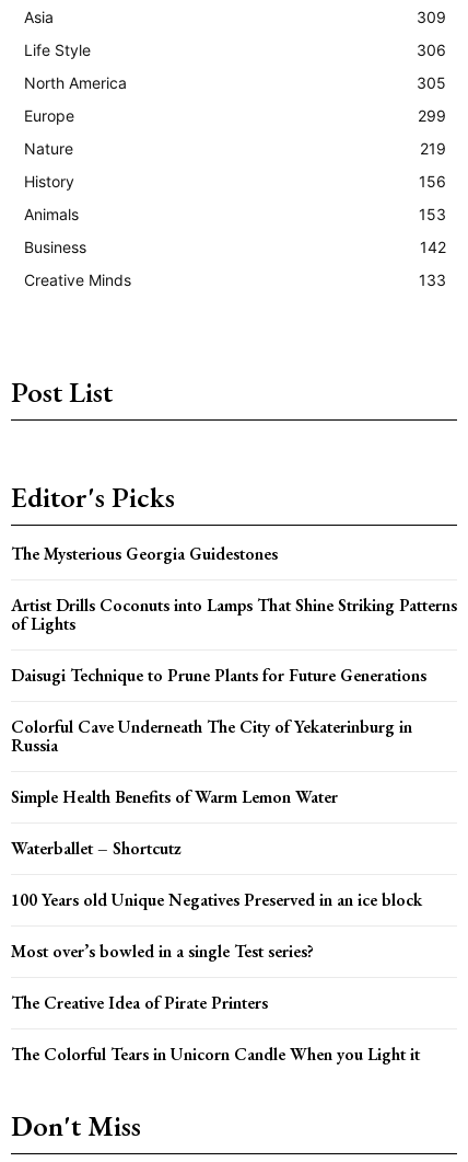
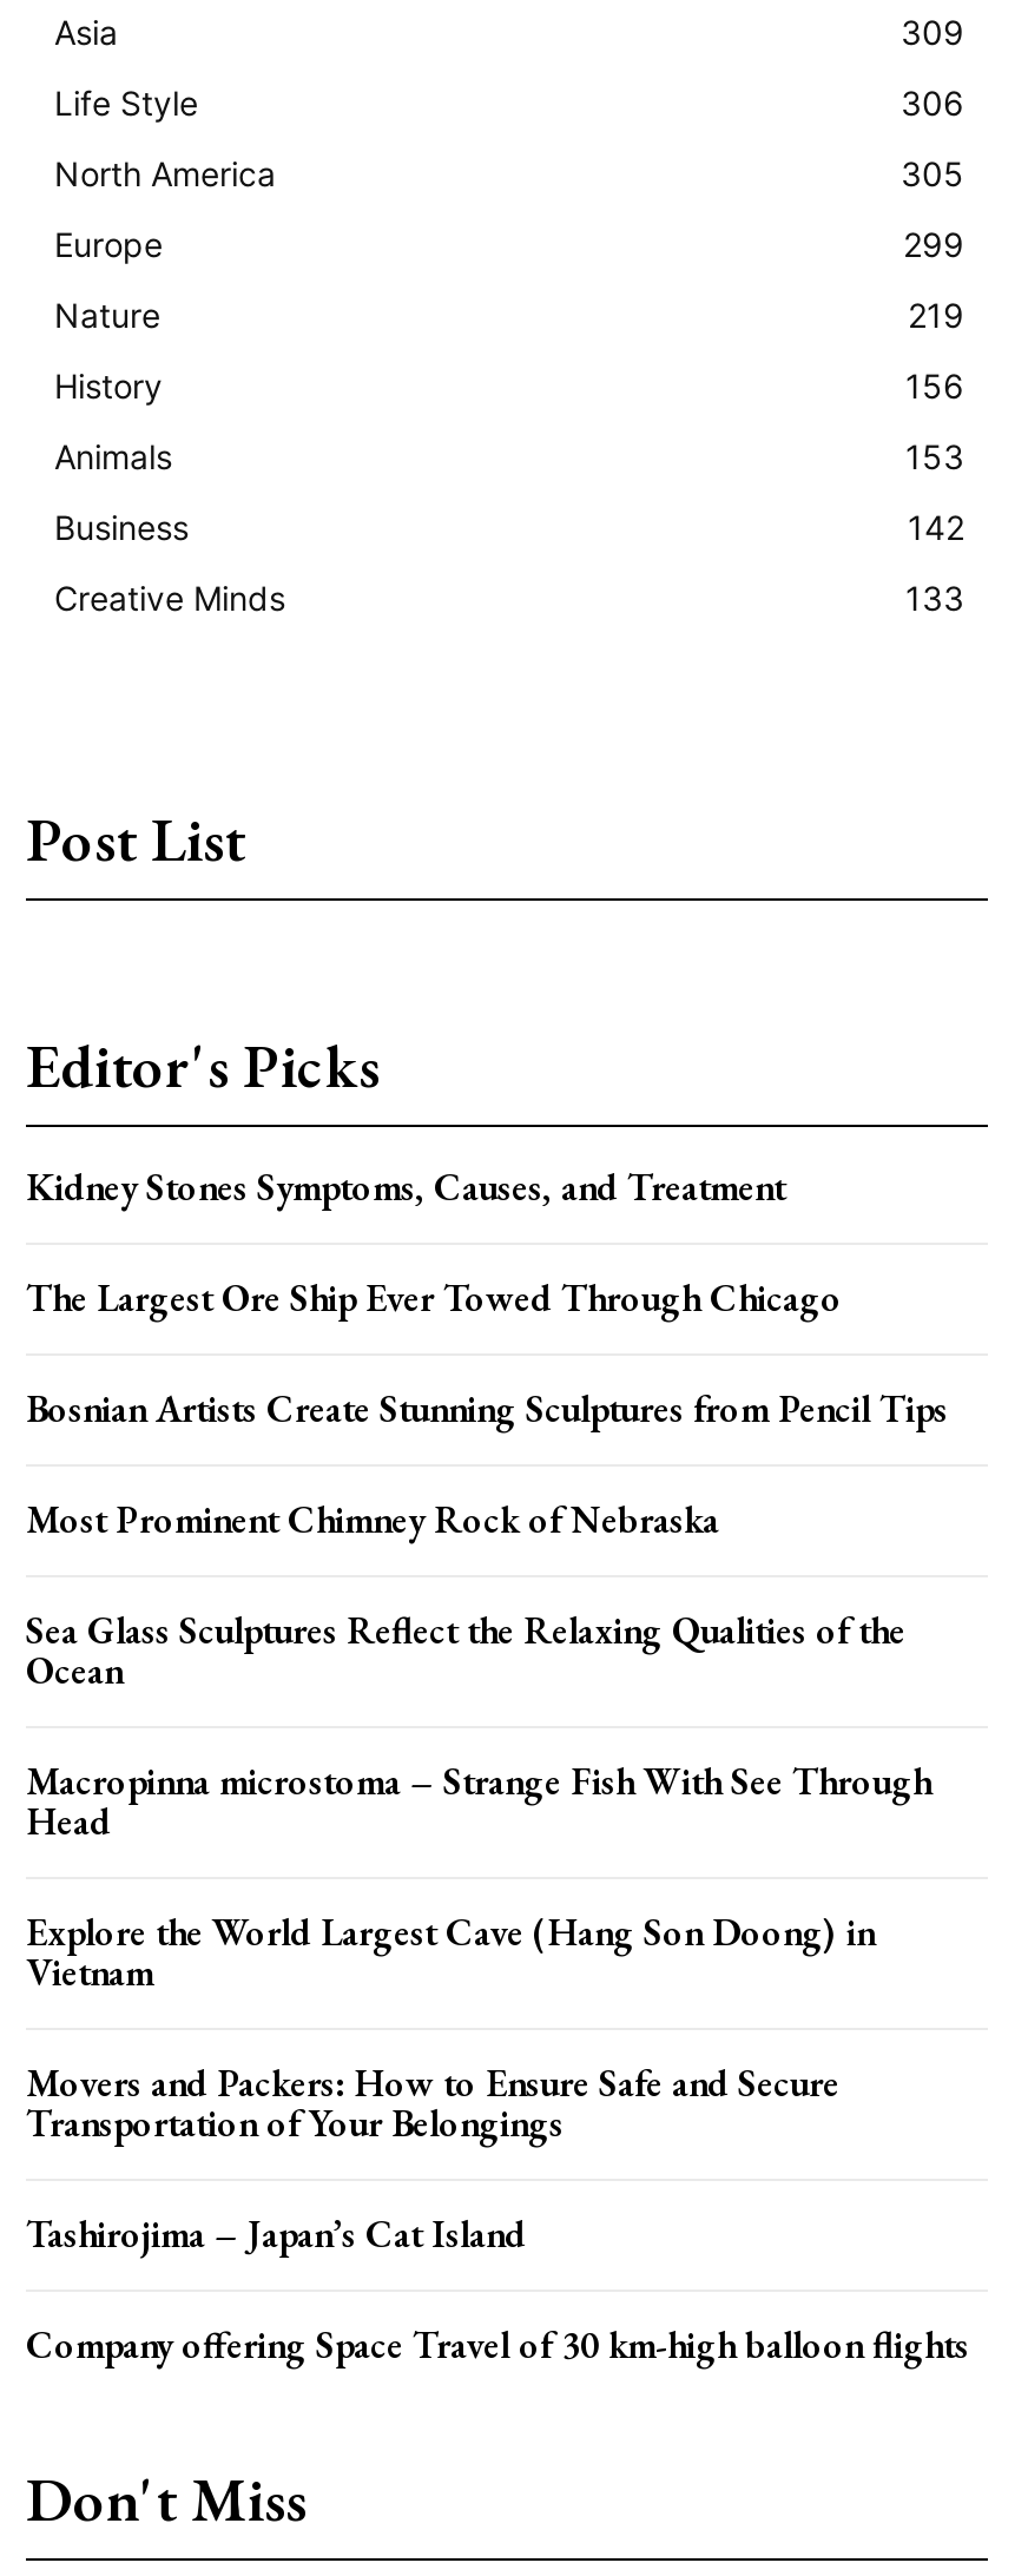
[11,542,278,565] The Mysterious Georgia Guidestones -> [26,1162,785,1212] Kidney Stones Symptoms, Causes, and Treatment
[11,593,457,635] Artist Drills Coconuts into Lamps That Shine Striking Patterns | of Lights -> [26,1273,842,1323] The Largest Ore Ship Ever Towed Through Chicago
[11,664,426,687] Daisugi Technique to Prune Plants for Future Generations -> [26,1384,948,1433] Bosnian Artists Create Stunning Sculptures from Pencil Tips
[11,715,412,757] Colorful Cave Underneath The City of Yekaterinburg in | Russia -> [26,1495,719,1544] Most Prominent Chimney Rock of Nebraska
[11,785,338,808] Simple Health Benefits of Warm Lemon Water -> [26,1605,905,1695] Sea Glass Sculptures Reflect the Relaxing Qualities of the | Ocean
[11,837,182,860] Waterballet – Shortcutz -> [26,1756,931,1846] Macropinna microstoma – Strange Fish With See Through | Head
[11,888,422,911] 100 Years old Unique Negatives Preserved in an ice block -> [26,1907,875,1997] Explore the World Largest Cave (Hang Son Doong) in | Vietnam
[11,940,314,963] Most over’s bowled in a single Test series? -> [26,2058,839,2148] Movers and Packers: How to Ensure Safe and Secure | Transportation of Your Belongings
[11,991,268,1014] The Creative Idea of Pirate Printers -> [26,2209,526,2259] Tashirojima – Japan’s Cat Island
[11,1043,420,1066] The Colorful Tears in Unicorn Candle When you Light it -> [26,2320,969,2369] Company offering Space Travel of 30 km-high balloon flights

